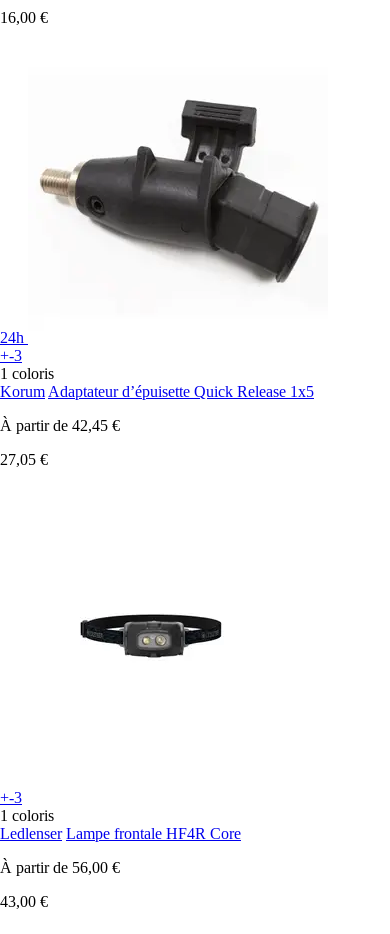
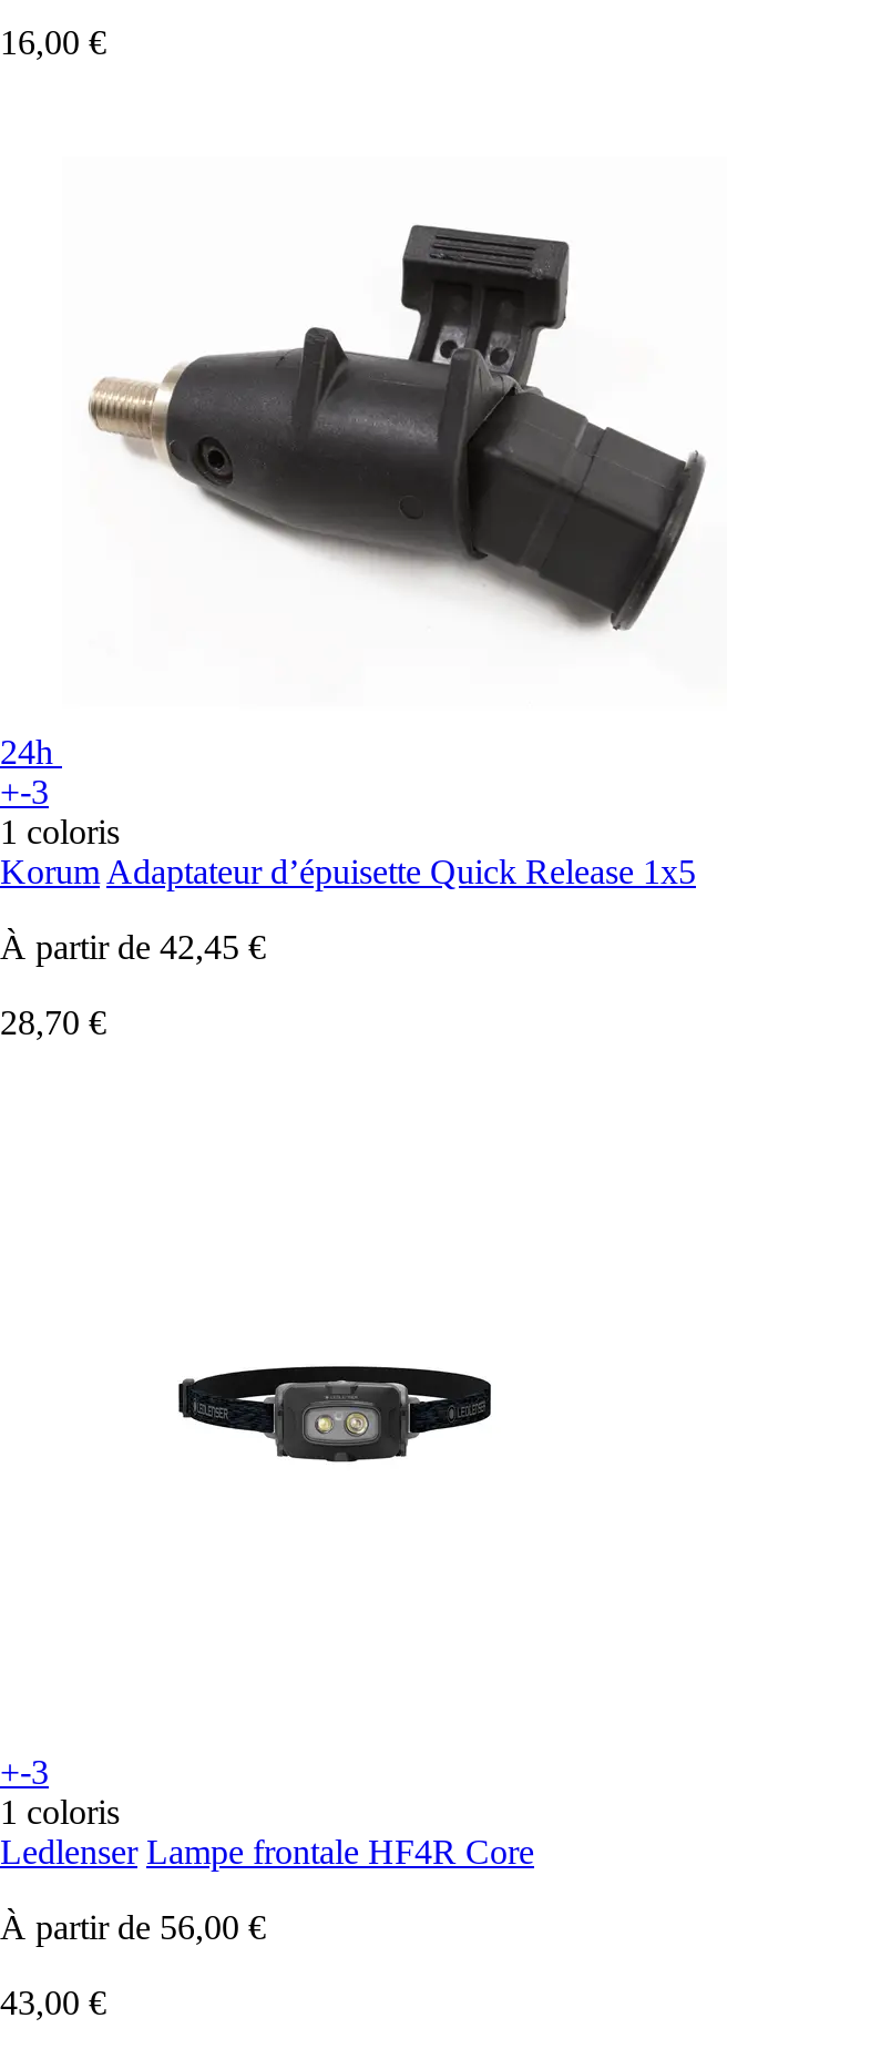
[0,450,48,467] 27,05 € -> [0,1002,106,1040] 28,70 €

